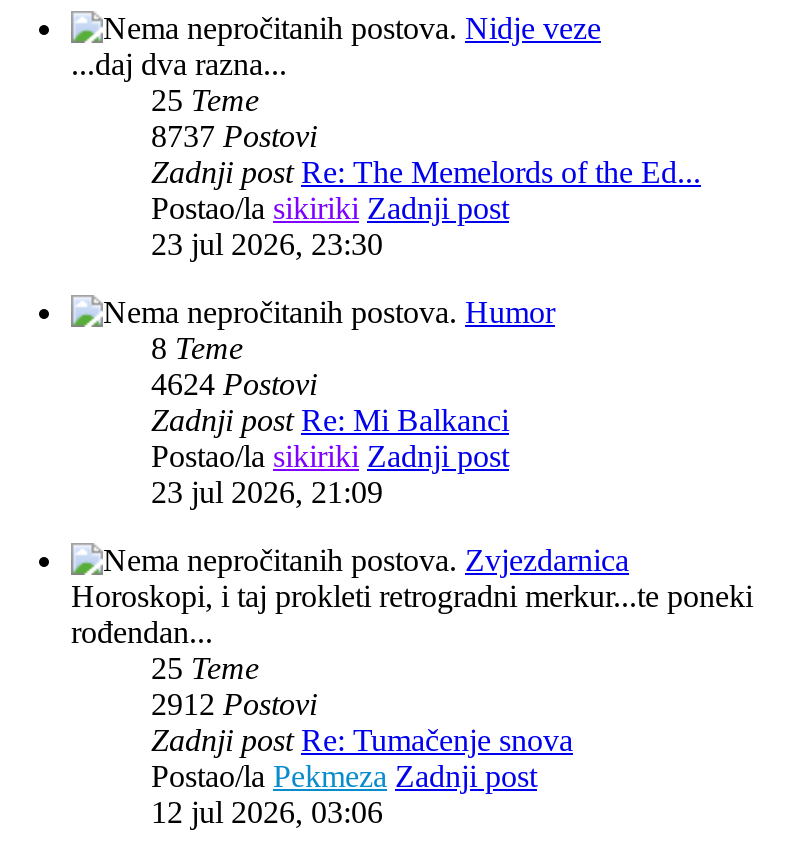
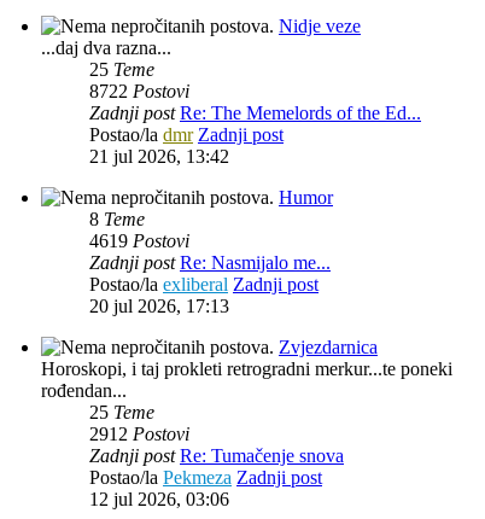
[151,118,317,152] 8737 Postovi -> [89,80,189,101] 8722 Postovi
[151,190,509,224] Postao/la sikiriki Zadnji post -> [89,124,284,144] Postao/la dmr Zadnji post
[151,226,383,260] 23 jul 2026, 23:30 -> [89,145,229,166] 21 jul 2026, 13:42
[151,366,317,400] 4624 Postovi -> [89,230,189,250] 4619 Postovi
[151,402,509,436] Zadnji post Re: Mi Balkanci -> [89,252,331,272] Zadnji post Re: Nasmijalo me...
[151,438,509,472] Postao/la sikiriki Zadnji post -> [89,273,319,294] Postao/la exliberal Zadnji post
[151,474,383,508] 23 jul 2026, 21:09 -> [89,295,229,316] 20 jul 2026, 17:13

